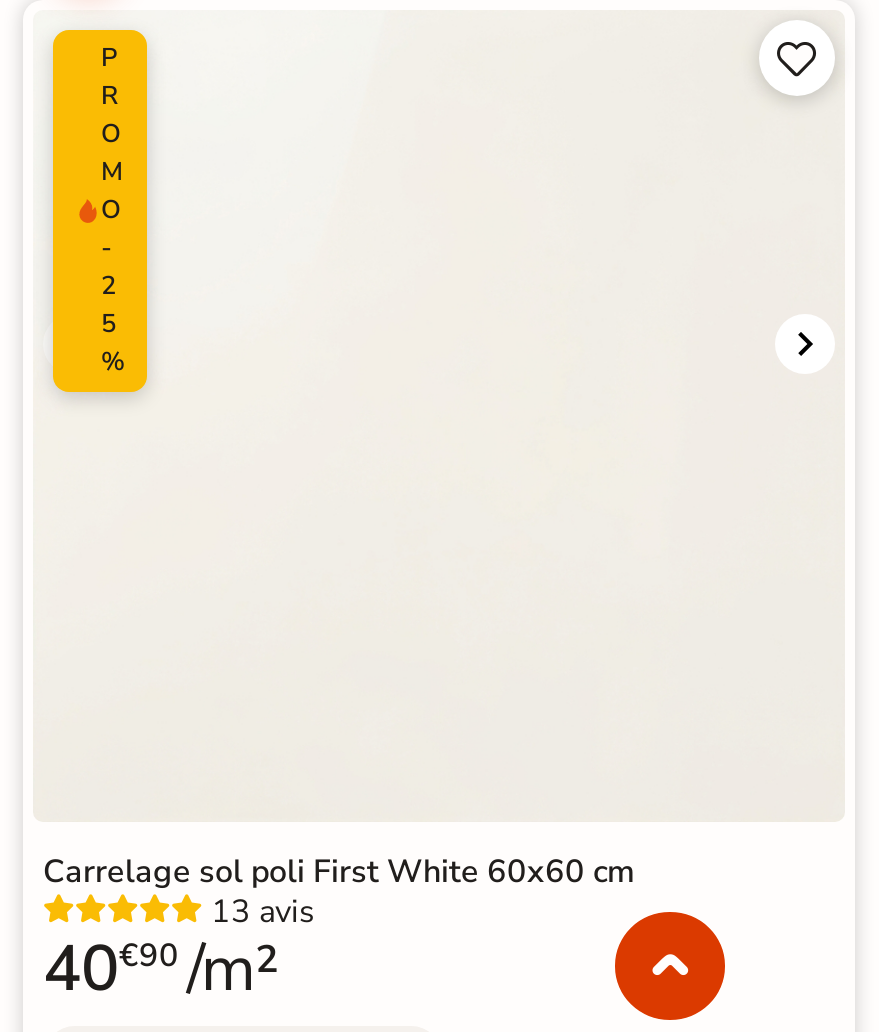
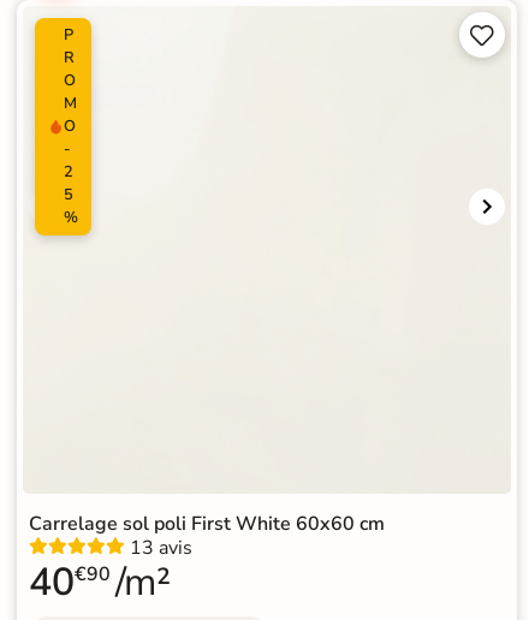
[613,910,727,1022] [image] -> none

